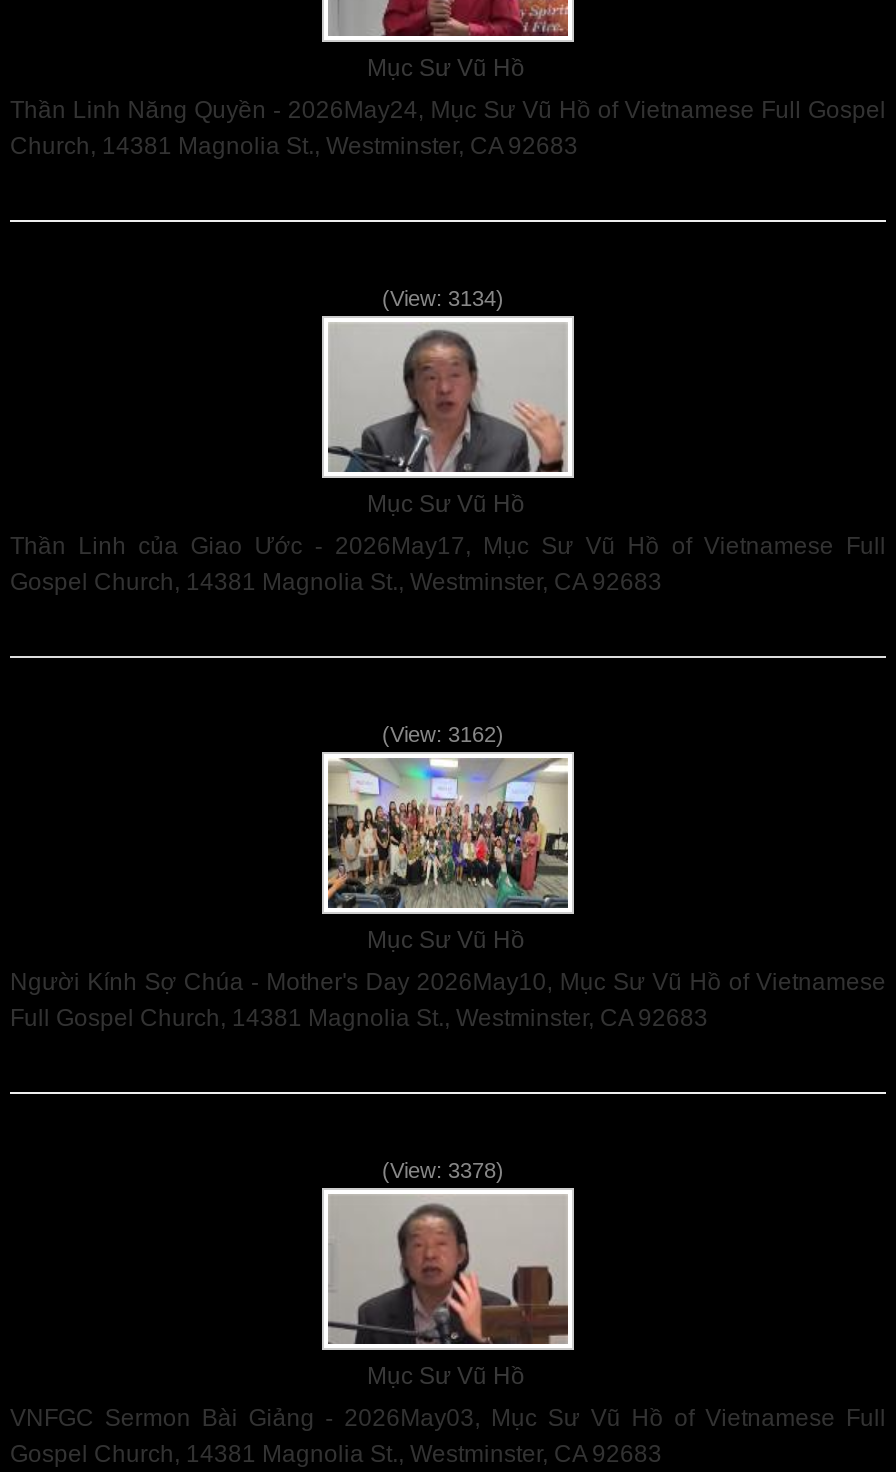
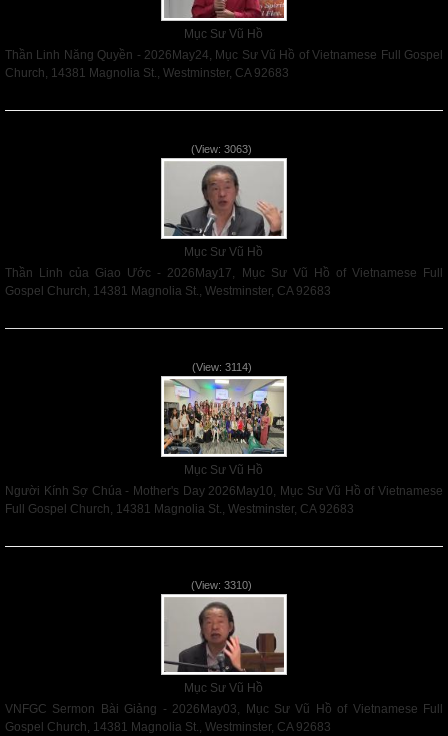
[382,286,504,310] (View: 3134) -> [191,143,252,155] (View: 3063)
[382,722,504,746] (View: 3162) -> [191,361,251,373] (View: 3114)
[382,1158,504,1182] (View: 3378) -> [191,579,252,591] (View: 3310)

